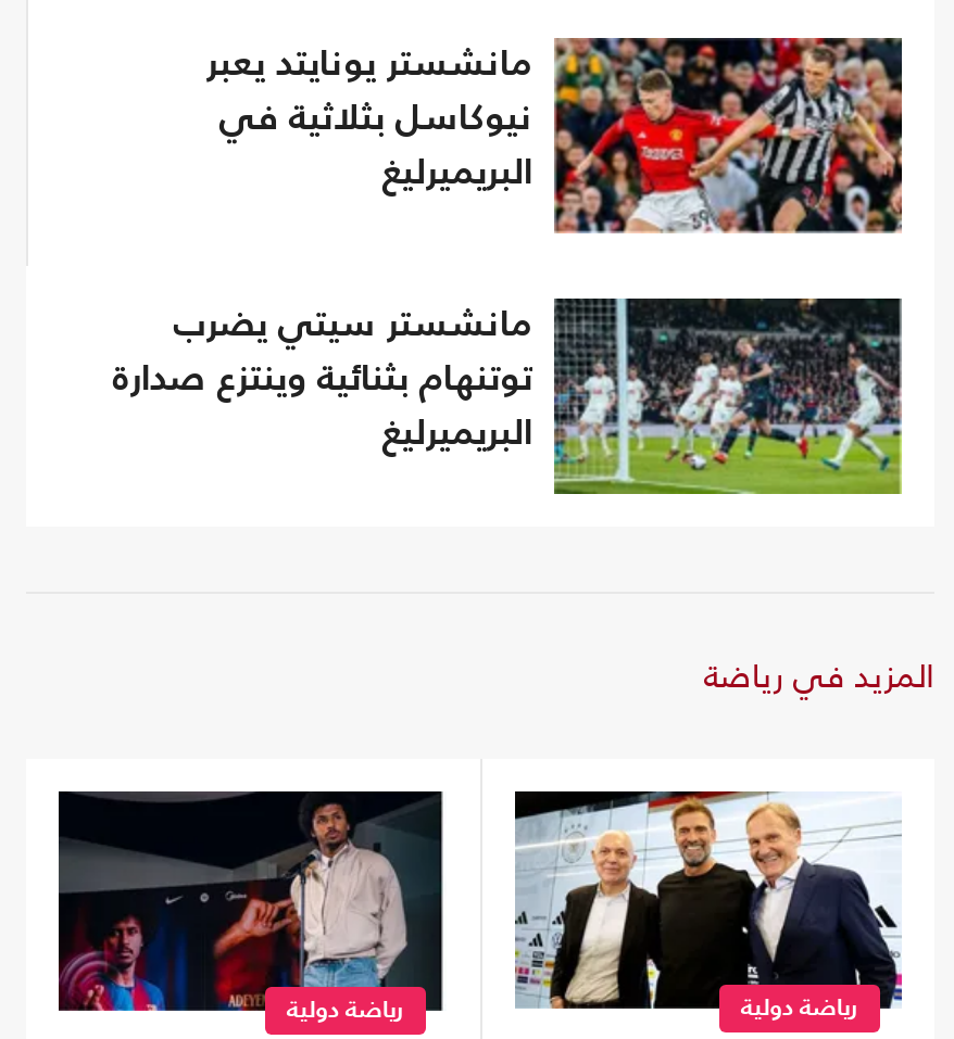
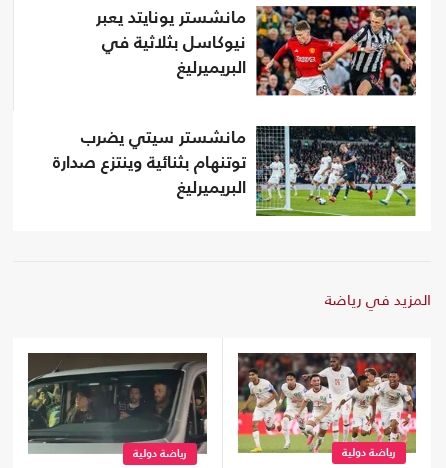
[59,791,448,1013] [image] -> [27,353,208,454] [image]
[513,791,904,1011] [image] -> [237,352,417,454] [image]

